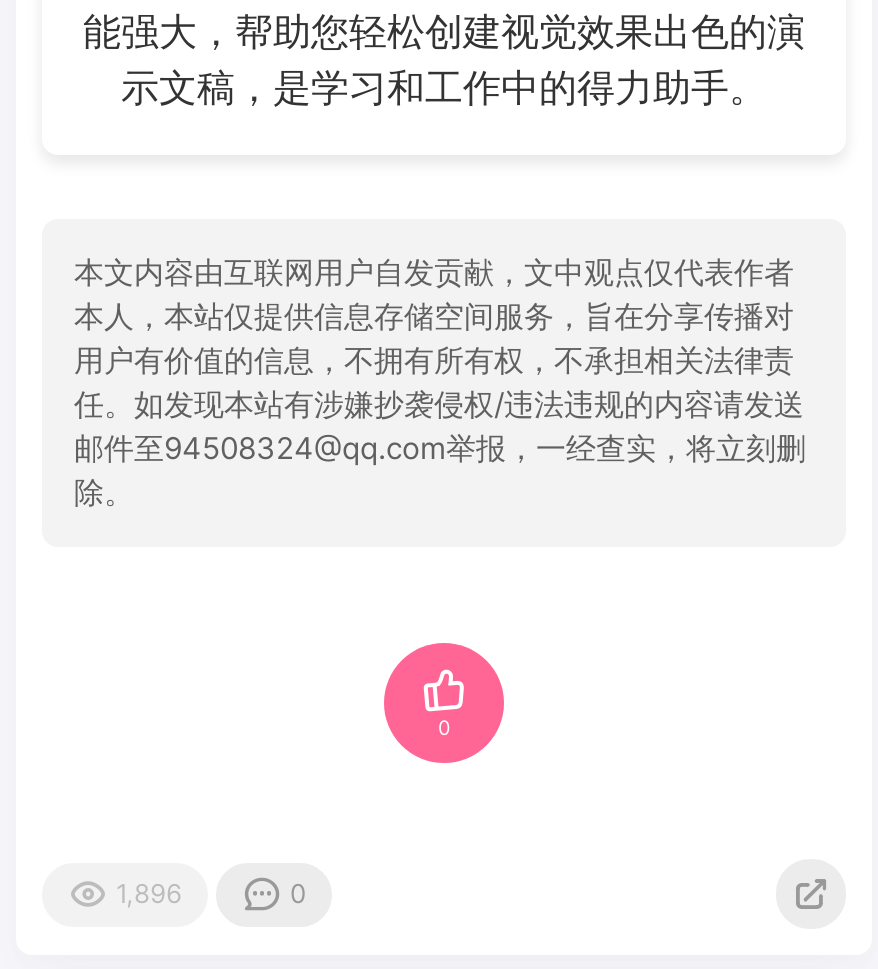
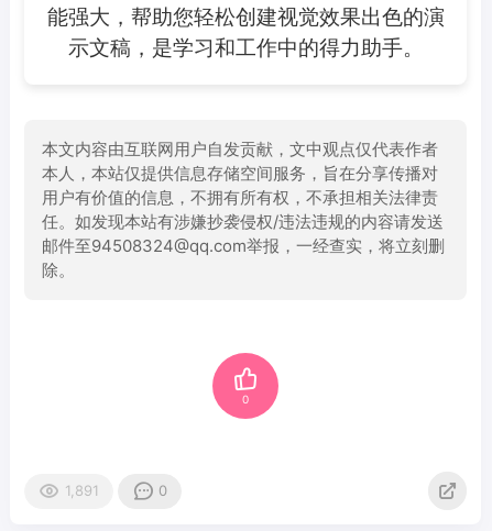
[116,877,182,909] 1,896 -> [65,482,99,499] 1,891

